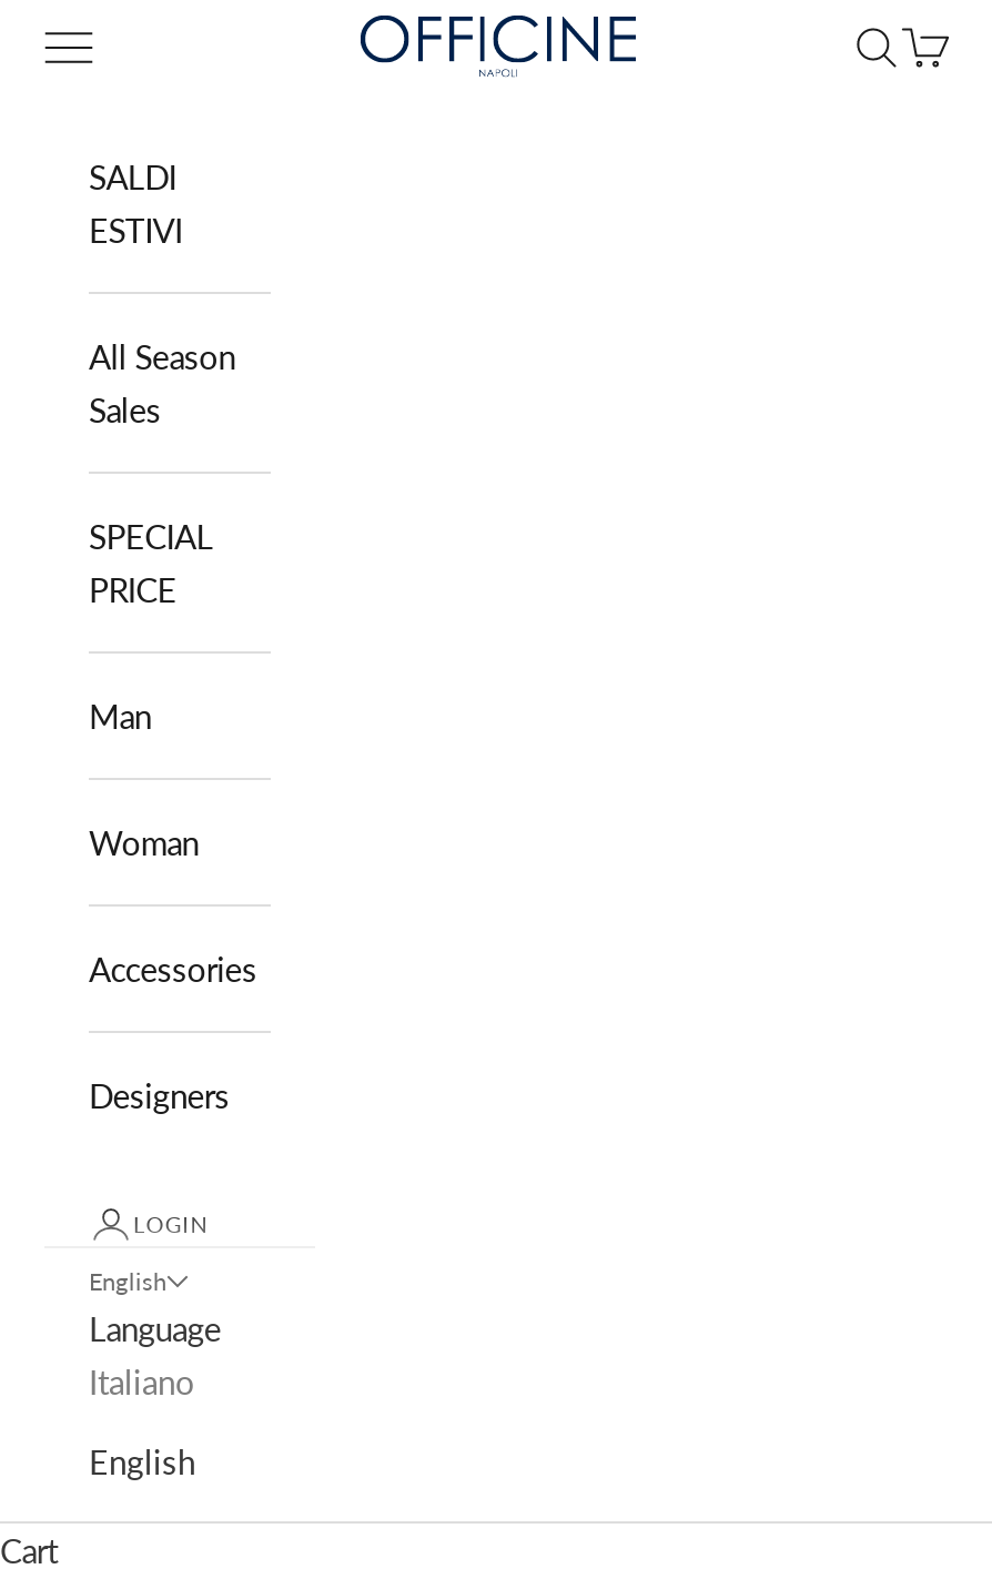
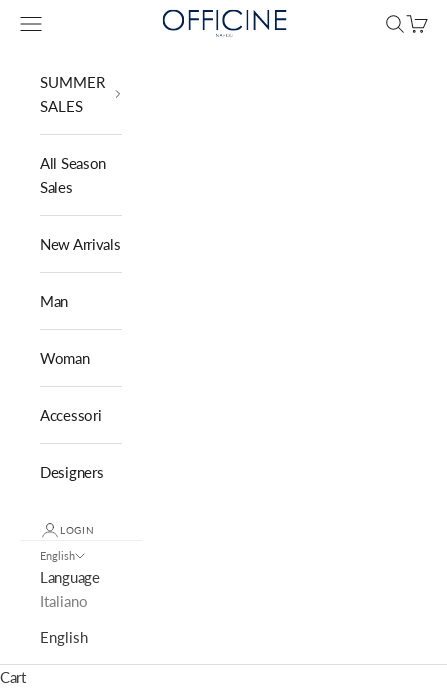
[89,157,182,250] SALDI | ESTIVI -> [40,73,105,115] SUMMER | SALES
[89,517,213,610] SPECIAL | PRICE -> [40,235,120,253] New Arrivals
[89,949,257,989] Accessories -> [40,406,101,424] Accessori

